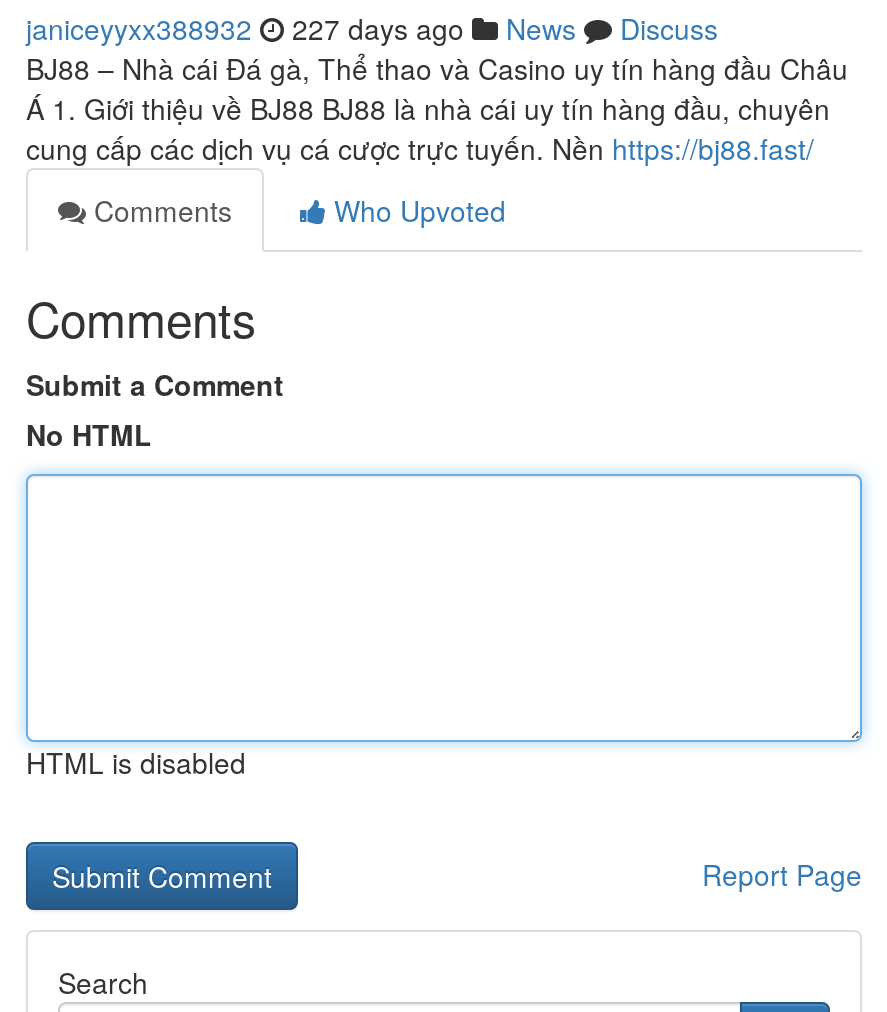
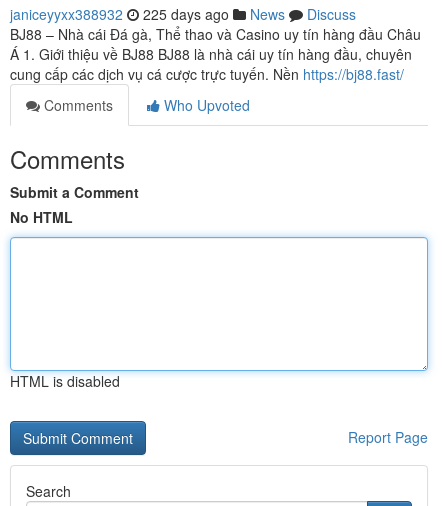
[26,8,718,48] janiceyyxx388932 227 days ago News Discuss -> [10,4,356,24] janiceyyxx388932 225 days ago News Discuss

